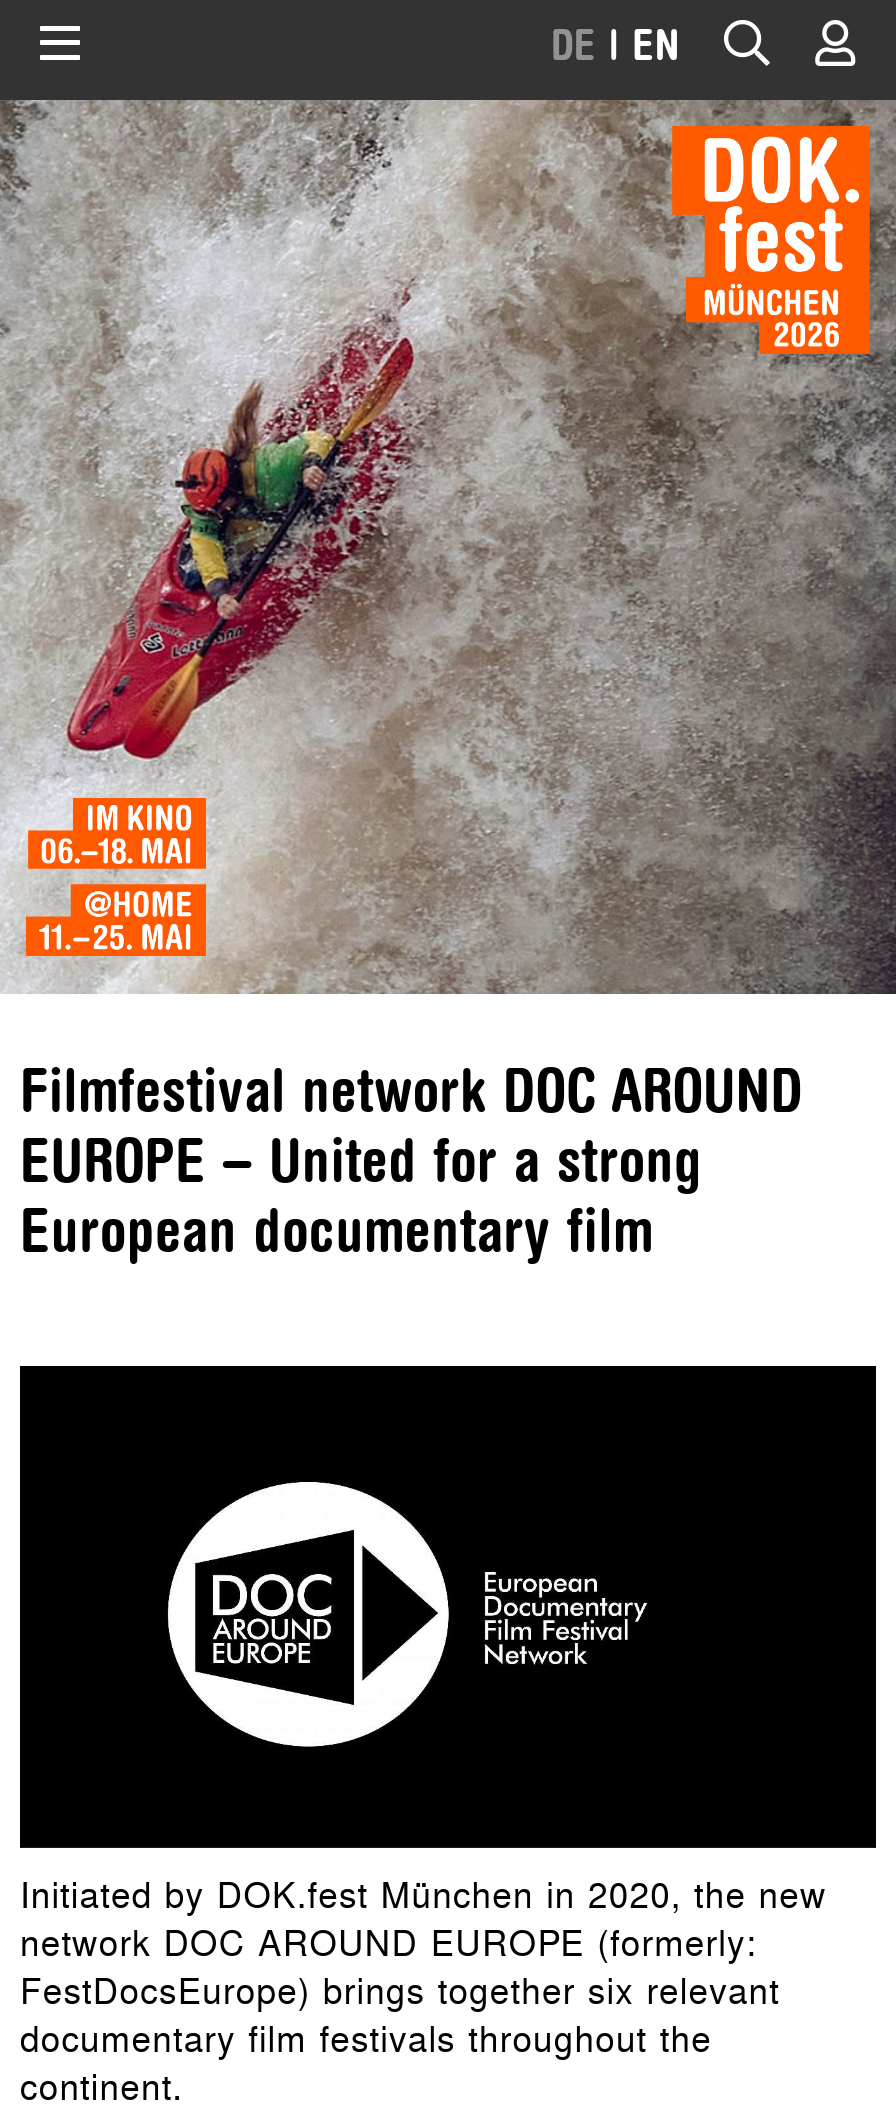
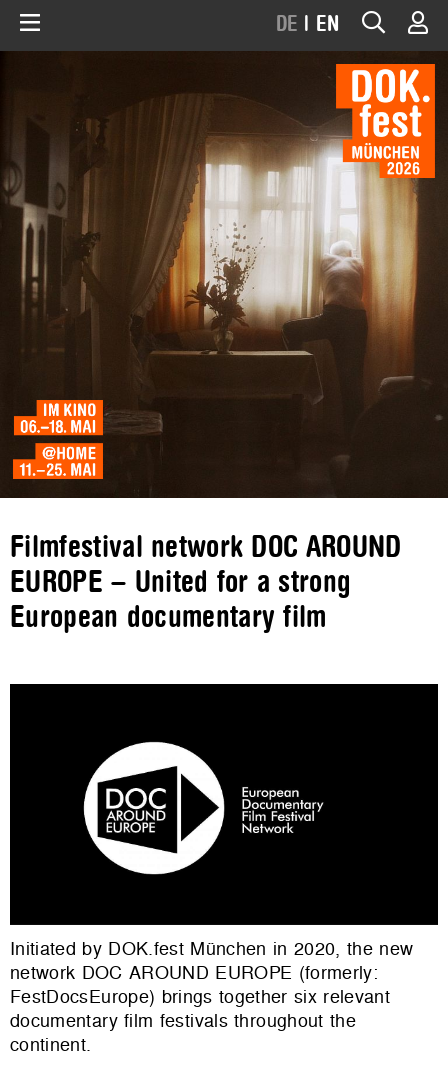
[6,98,890,994] [image] -> [3,51,445,499] [image]

